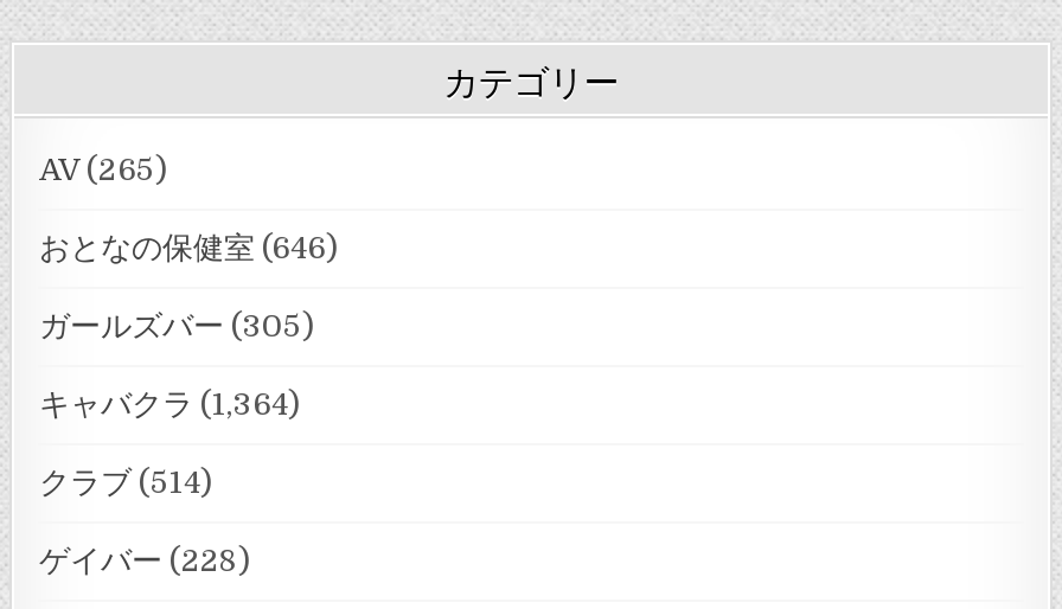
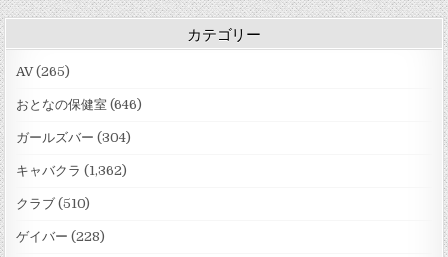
[39,307,314,342] ガールズバー(305) -> [16,129,131,144] ガールズバー(304)
[39,385,300,421] キャバクラ(1,364) -> [16,162,127,177] キャバクラ(1,362)
[39,463,212,499] クラブ(514) -> [16,195,90,210] クラブ(510)

